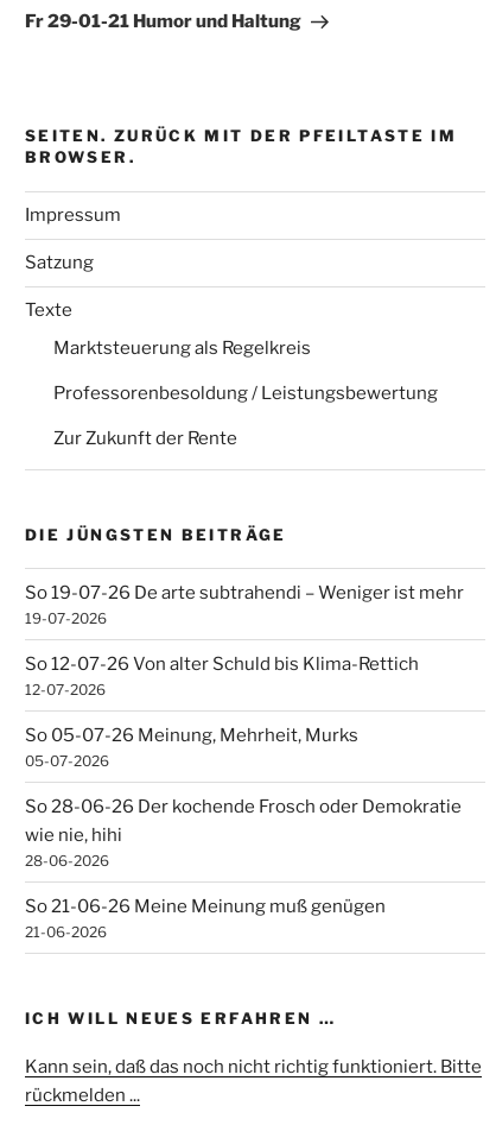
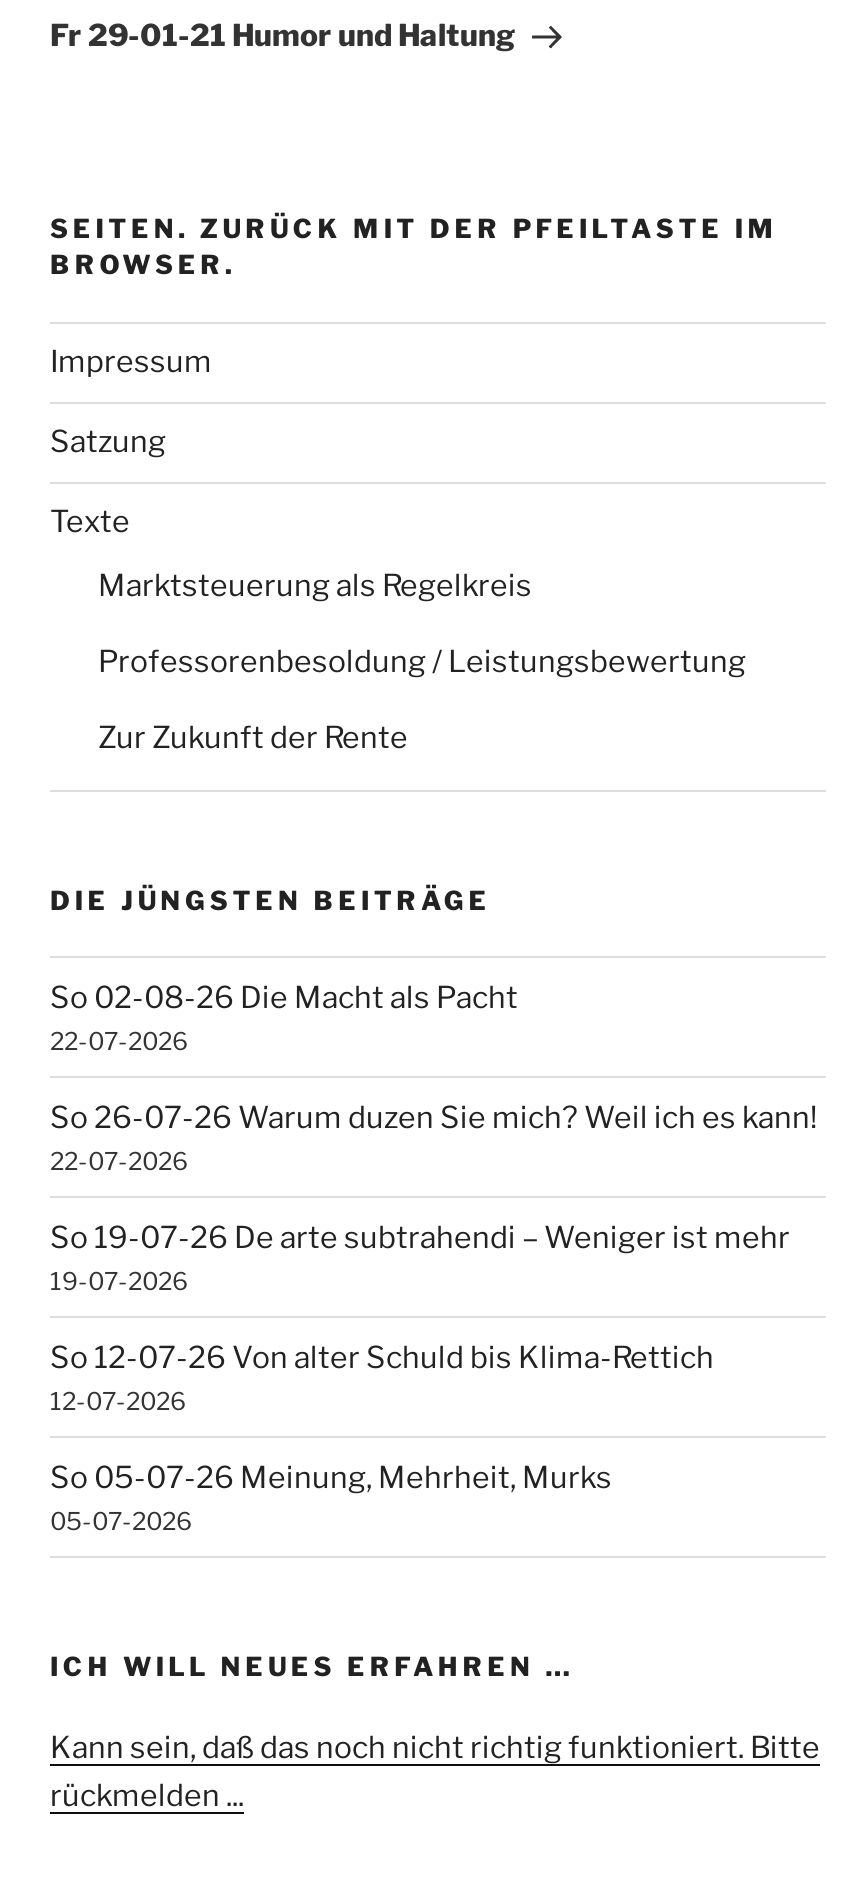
none -> [50,979,818,1175] So 02-08-26 Die Macht als Pacht | 22-07-2026 | So 26-07-26 Warum duzen Sie mich? Weil ich es kann! | 22-07-2026
moved [25,582,464,769] -> [50,1219,790,1535]: So 19-07-26 De arte subtrahendi – Weniger ist mehr | 19-07-2026 | So 12-07-26 Von alter Schuld bis Klima-Rettich | 12-07-2026 | So 05-07-26 Meinung, Mehrheit, Murks | 05-07-2026
[25,795,462,940] So 28-06-26 Der kochende Frosch oder Demokratie | wie nie, hihi | 28-06-2026 | So 21-06-26 Meine Meinung muß genügen | 21-06-2026 -> none

